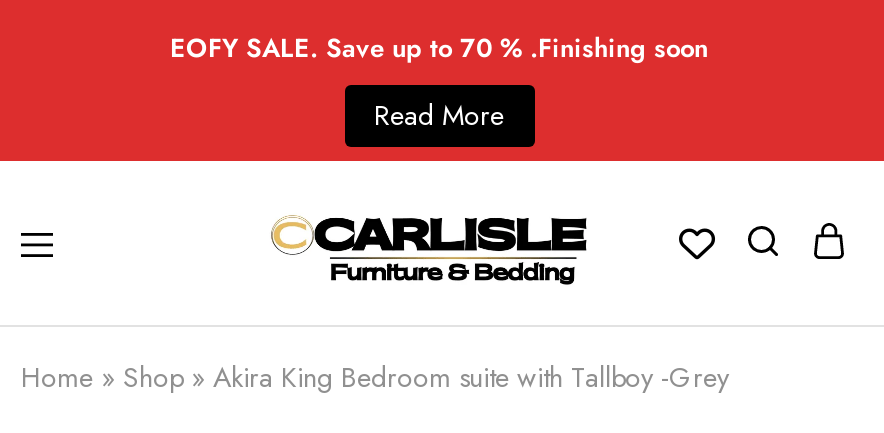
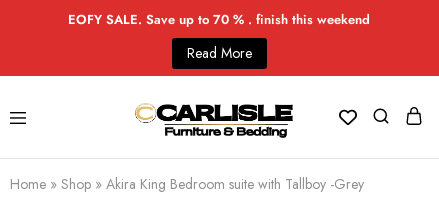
[170,29,708,67] EOFY SALE. Save up to 70 % .Finishing soon -> [68,10,370,29] EOFY SALE. Save up to 70 % . finish this weekend

